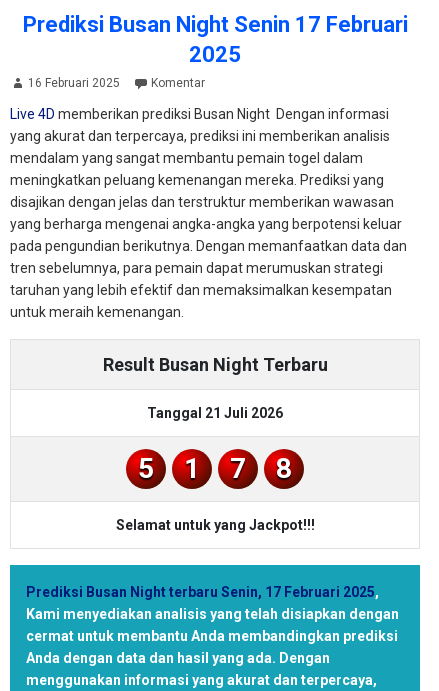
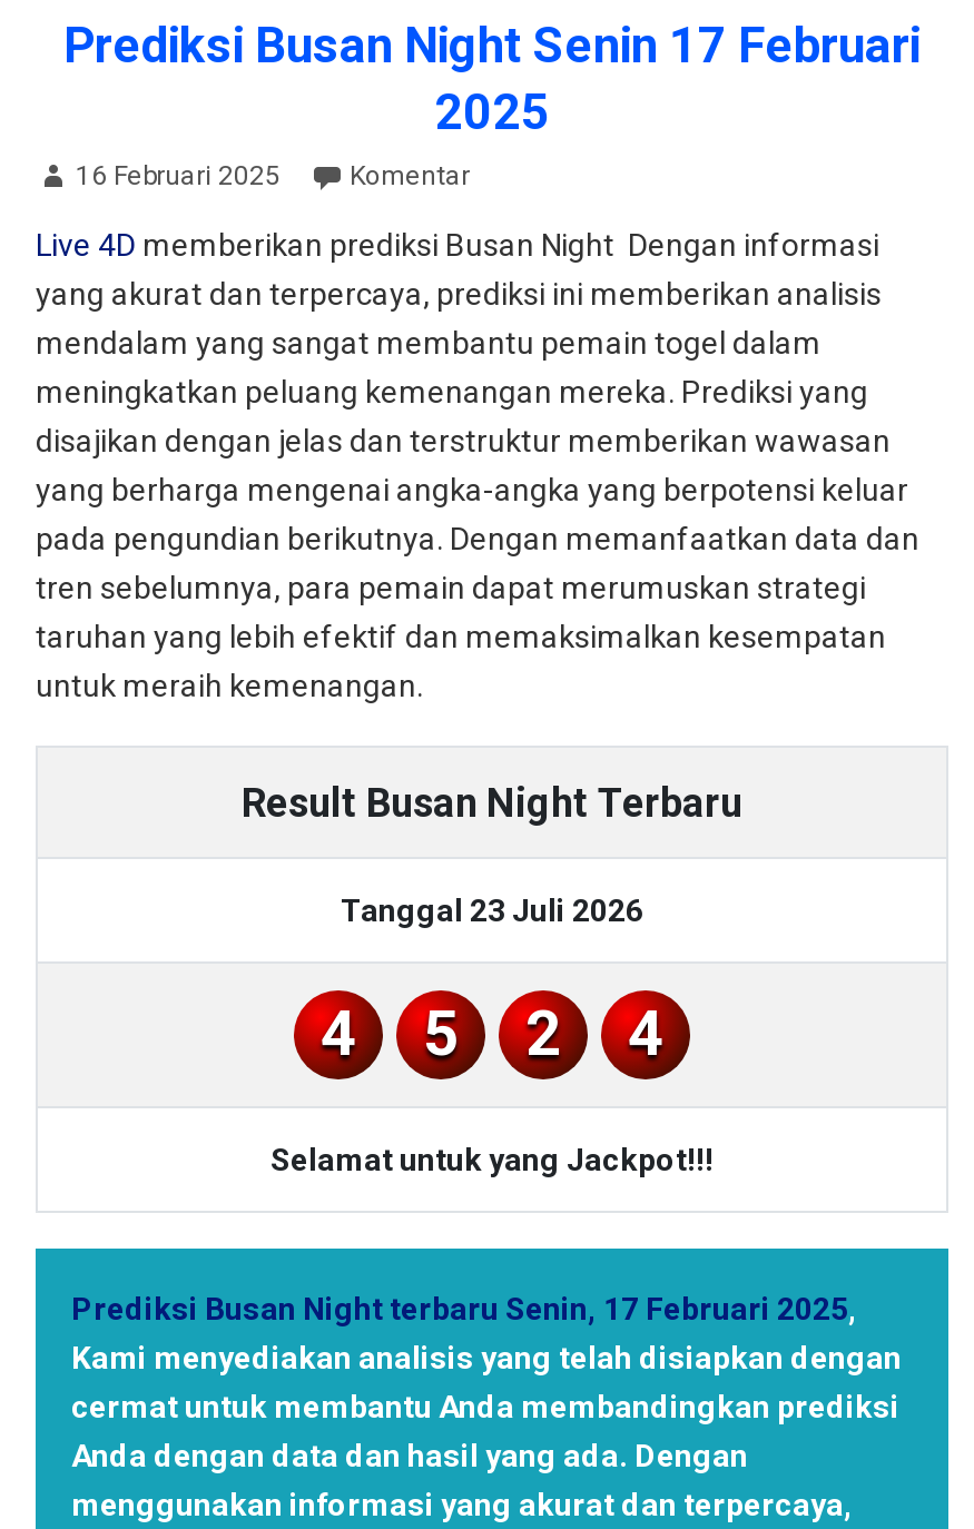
[147,405,283,421] Tanggal 21 Juli 2026 -> [321,892,643,1070] Tanggal 23 Juli 2026 | 4
[184,452,292,485] 1 | 7 | 8 -> [525,996,663,1070] 2 | 4

